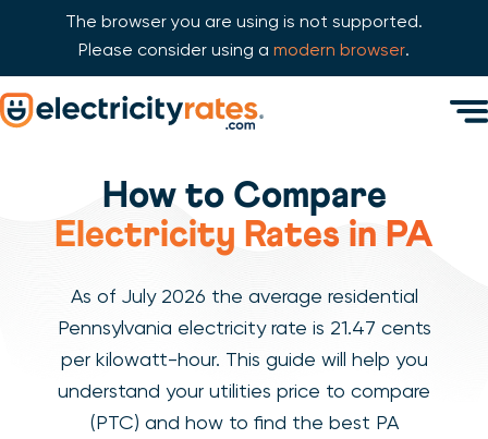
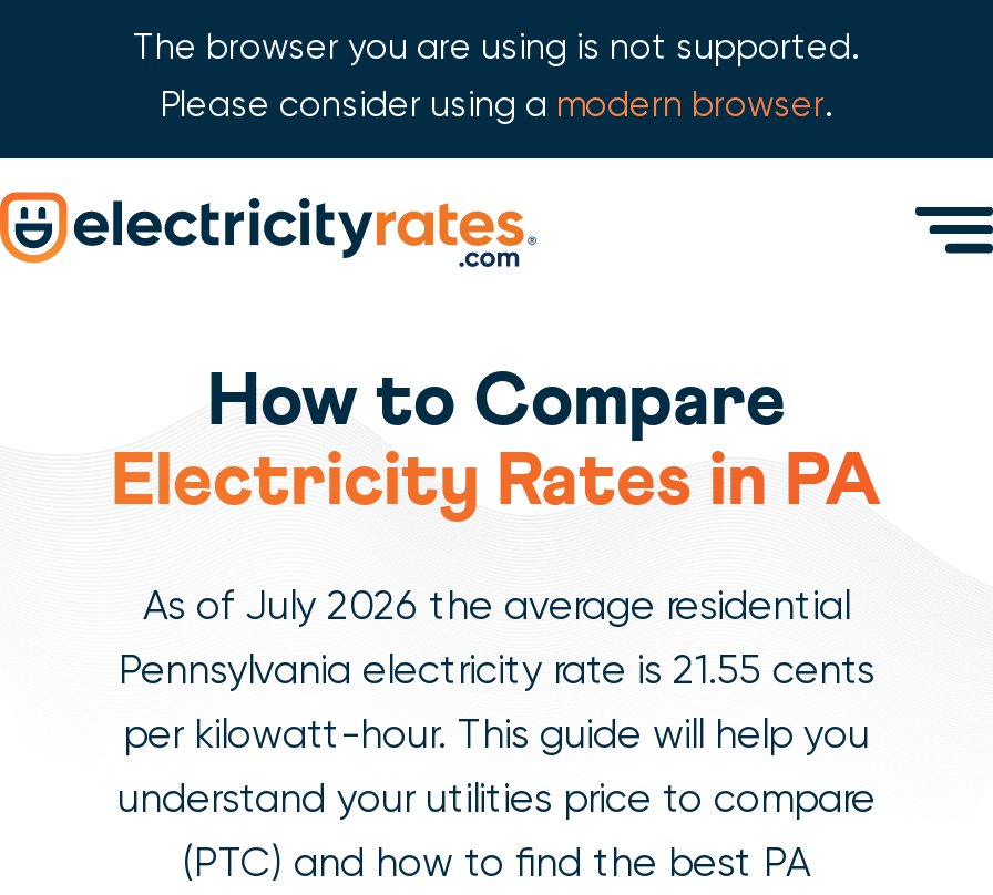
[57,316,431,339] Pennsylvania electricity rate is 21.47 cents -> [119,646,874,693] Pennsylvania electricity rate is 21.55 cents

